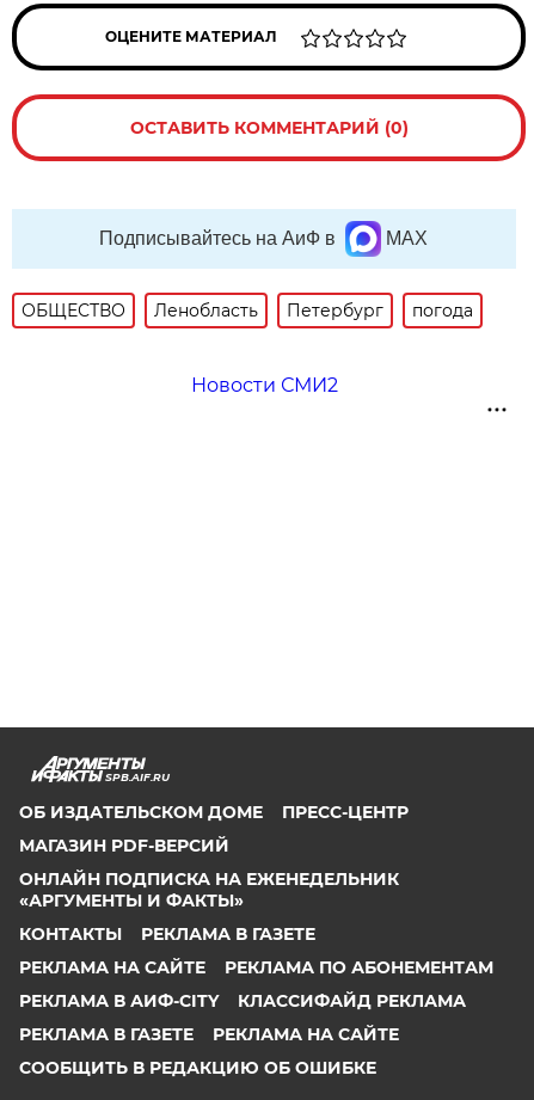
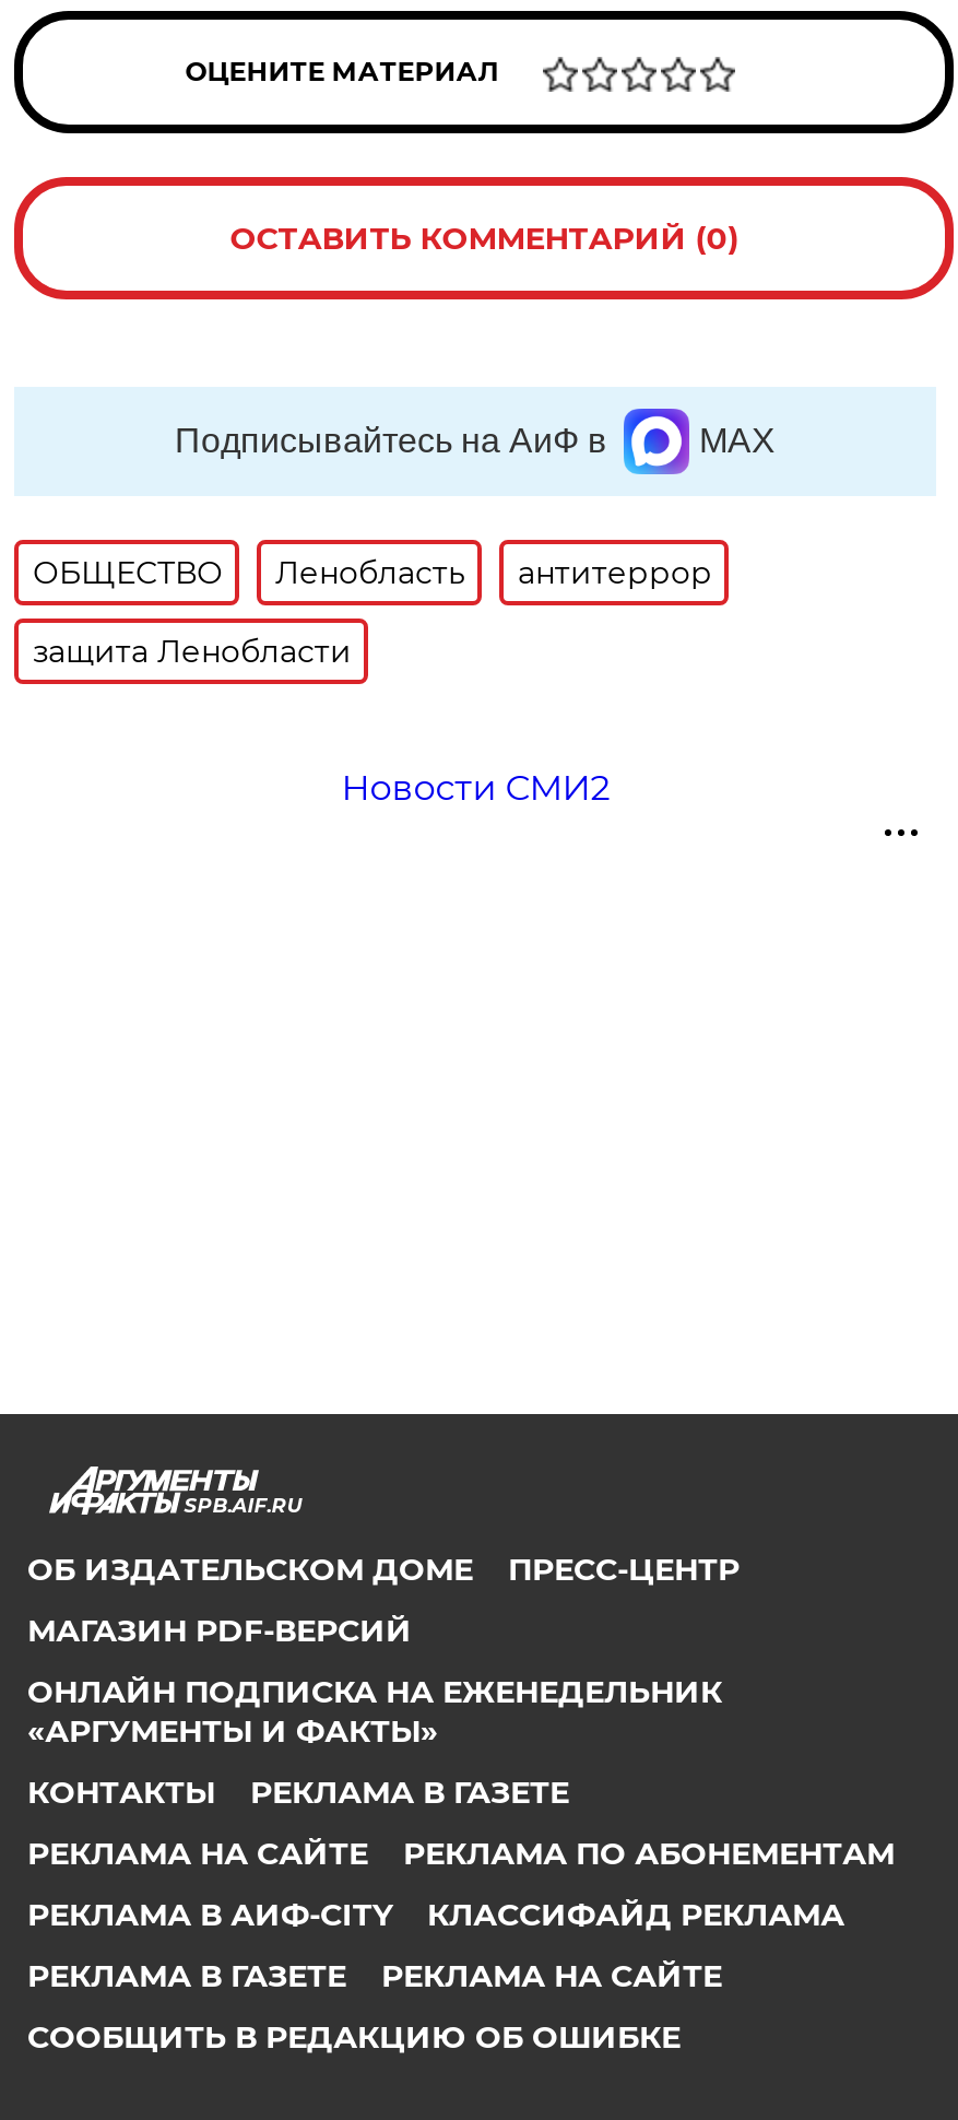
[287,300,474,321] Петербург | погода -> [33,553,712,671] антитеррор | защита Ленобласти

